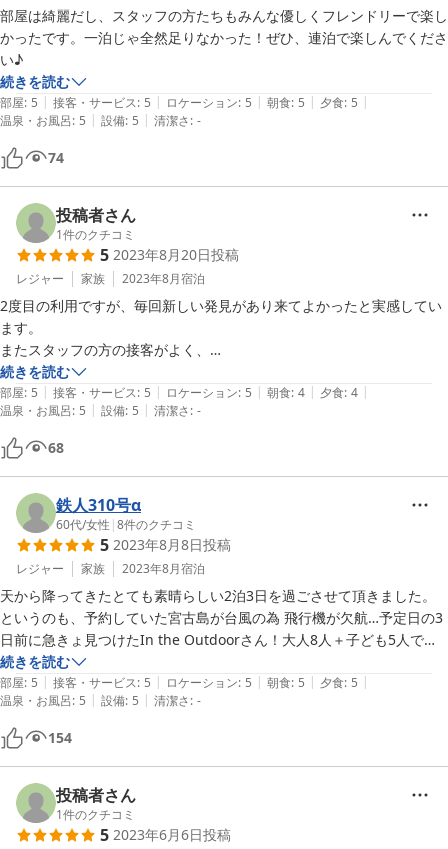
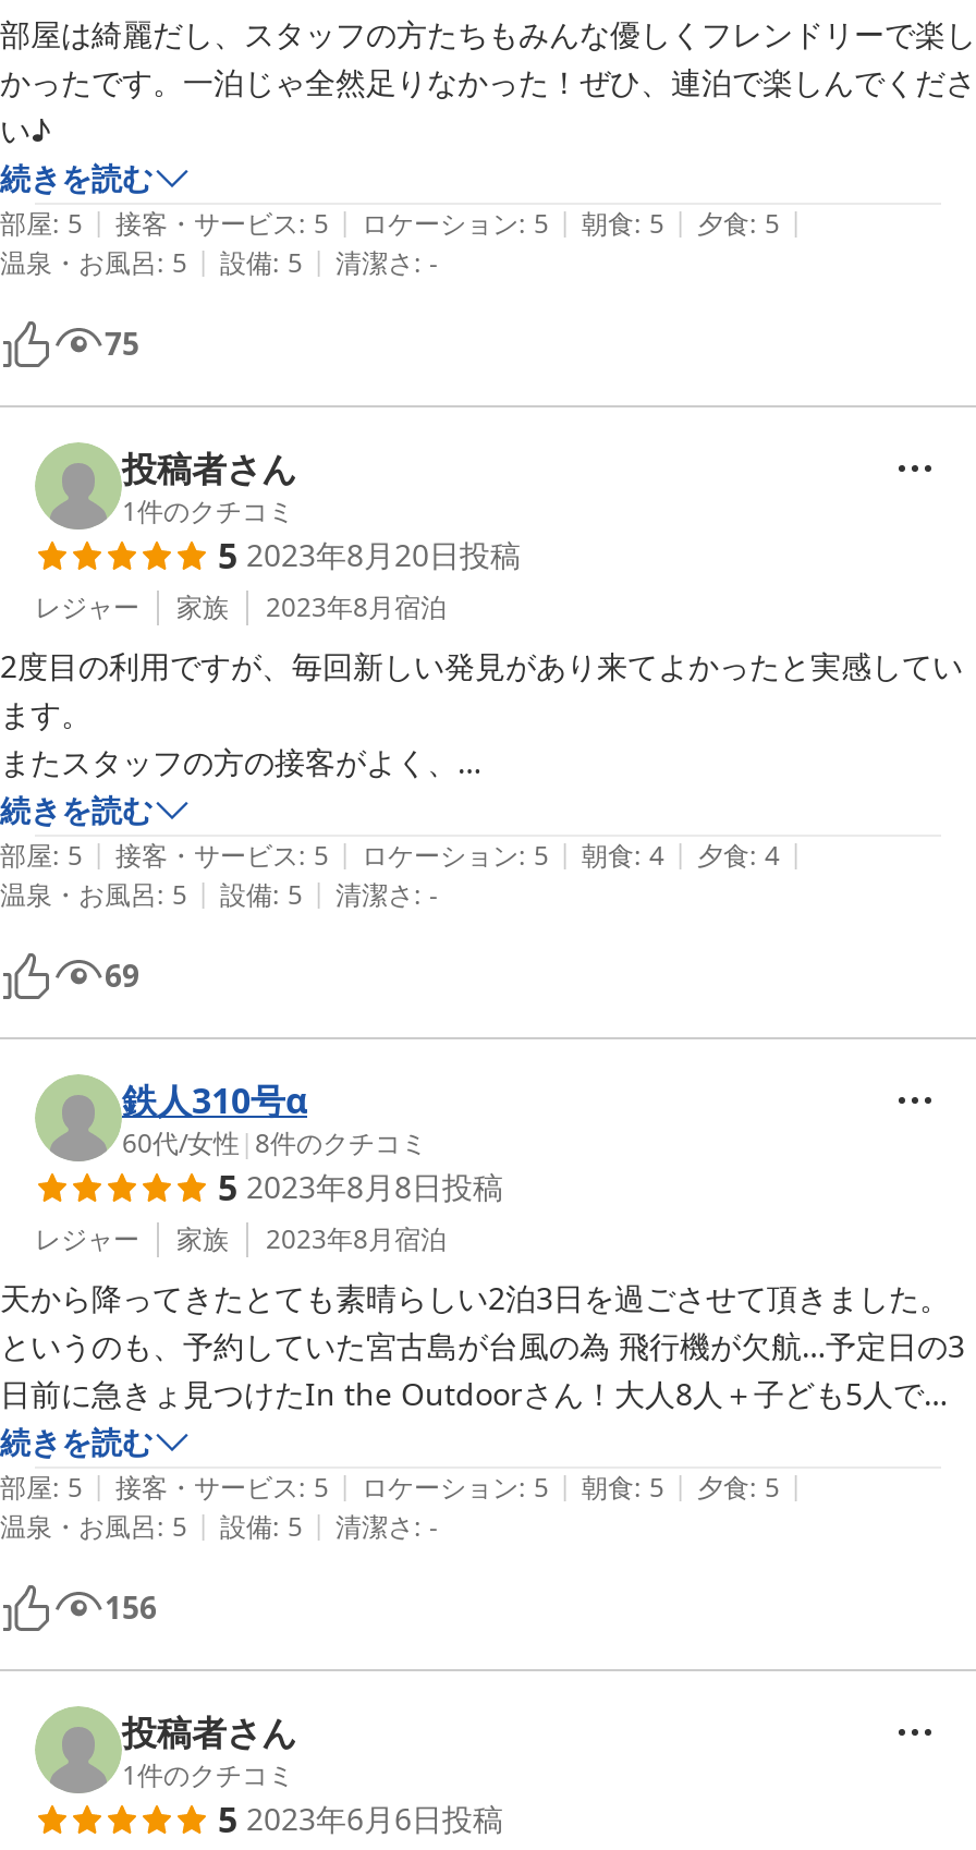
[48,148,64,167] 74 -> [105,322,139,364] 75
[48,438,64,457] 68 -> [105,954,139,996] 69
[48,728,72,747] 154 -> [105,1586,157,1628] 156

